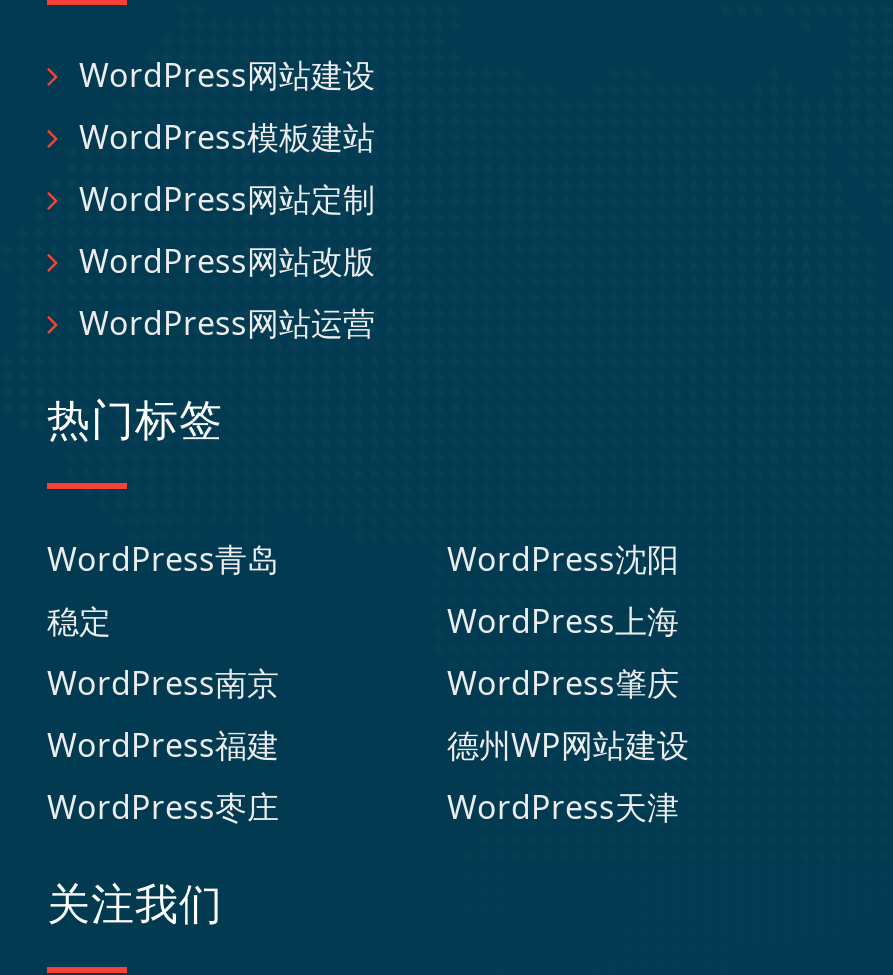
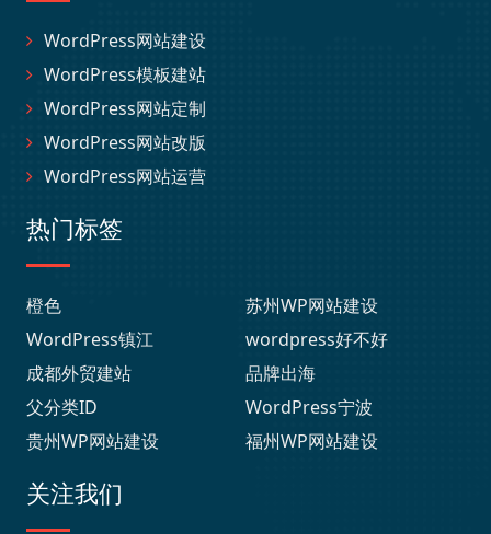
[47,537,689,829] WordPress青岛 | WordPress沈阳 | 稳定 | WordPress上海 | WordPress南京 | WordPress肇庆 | WordPress福建 | 德州WP网站建设 | WordPress枣庄 | WordPress天津 -> [26,293,388,453] 橙色 | 苏州WP网站建设 | WordPress镇江 | wordpress好不好 | 成都外贸建站 | 品牌出海 | 父分类ID | WordPress宁波 | 贵州WP网站建设 | 福州WP网站建设

